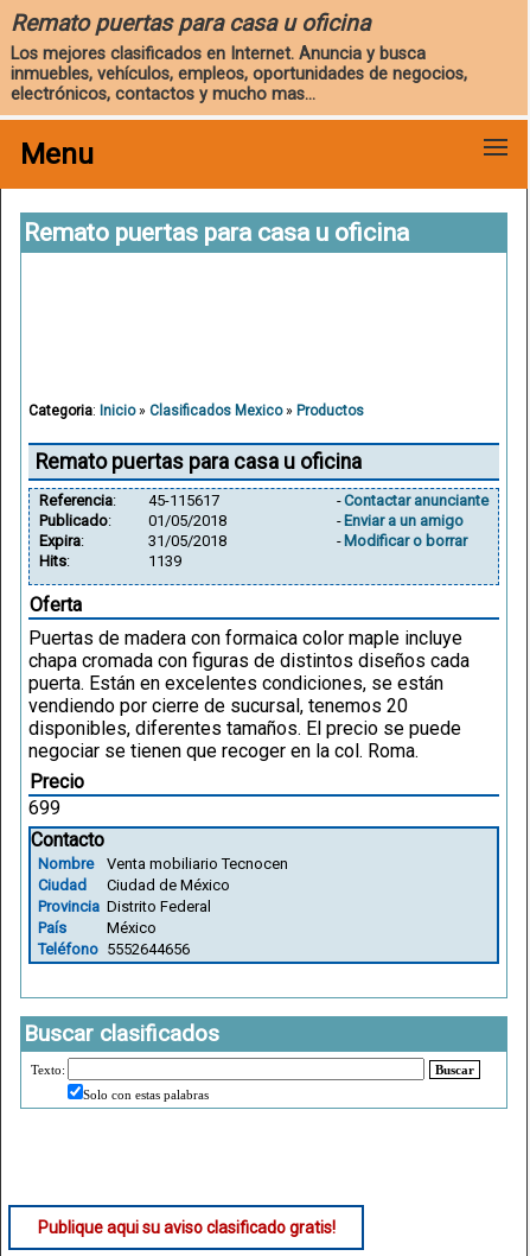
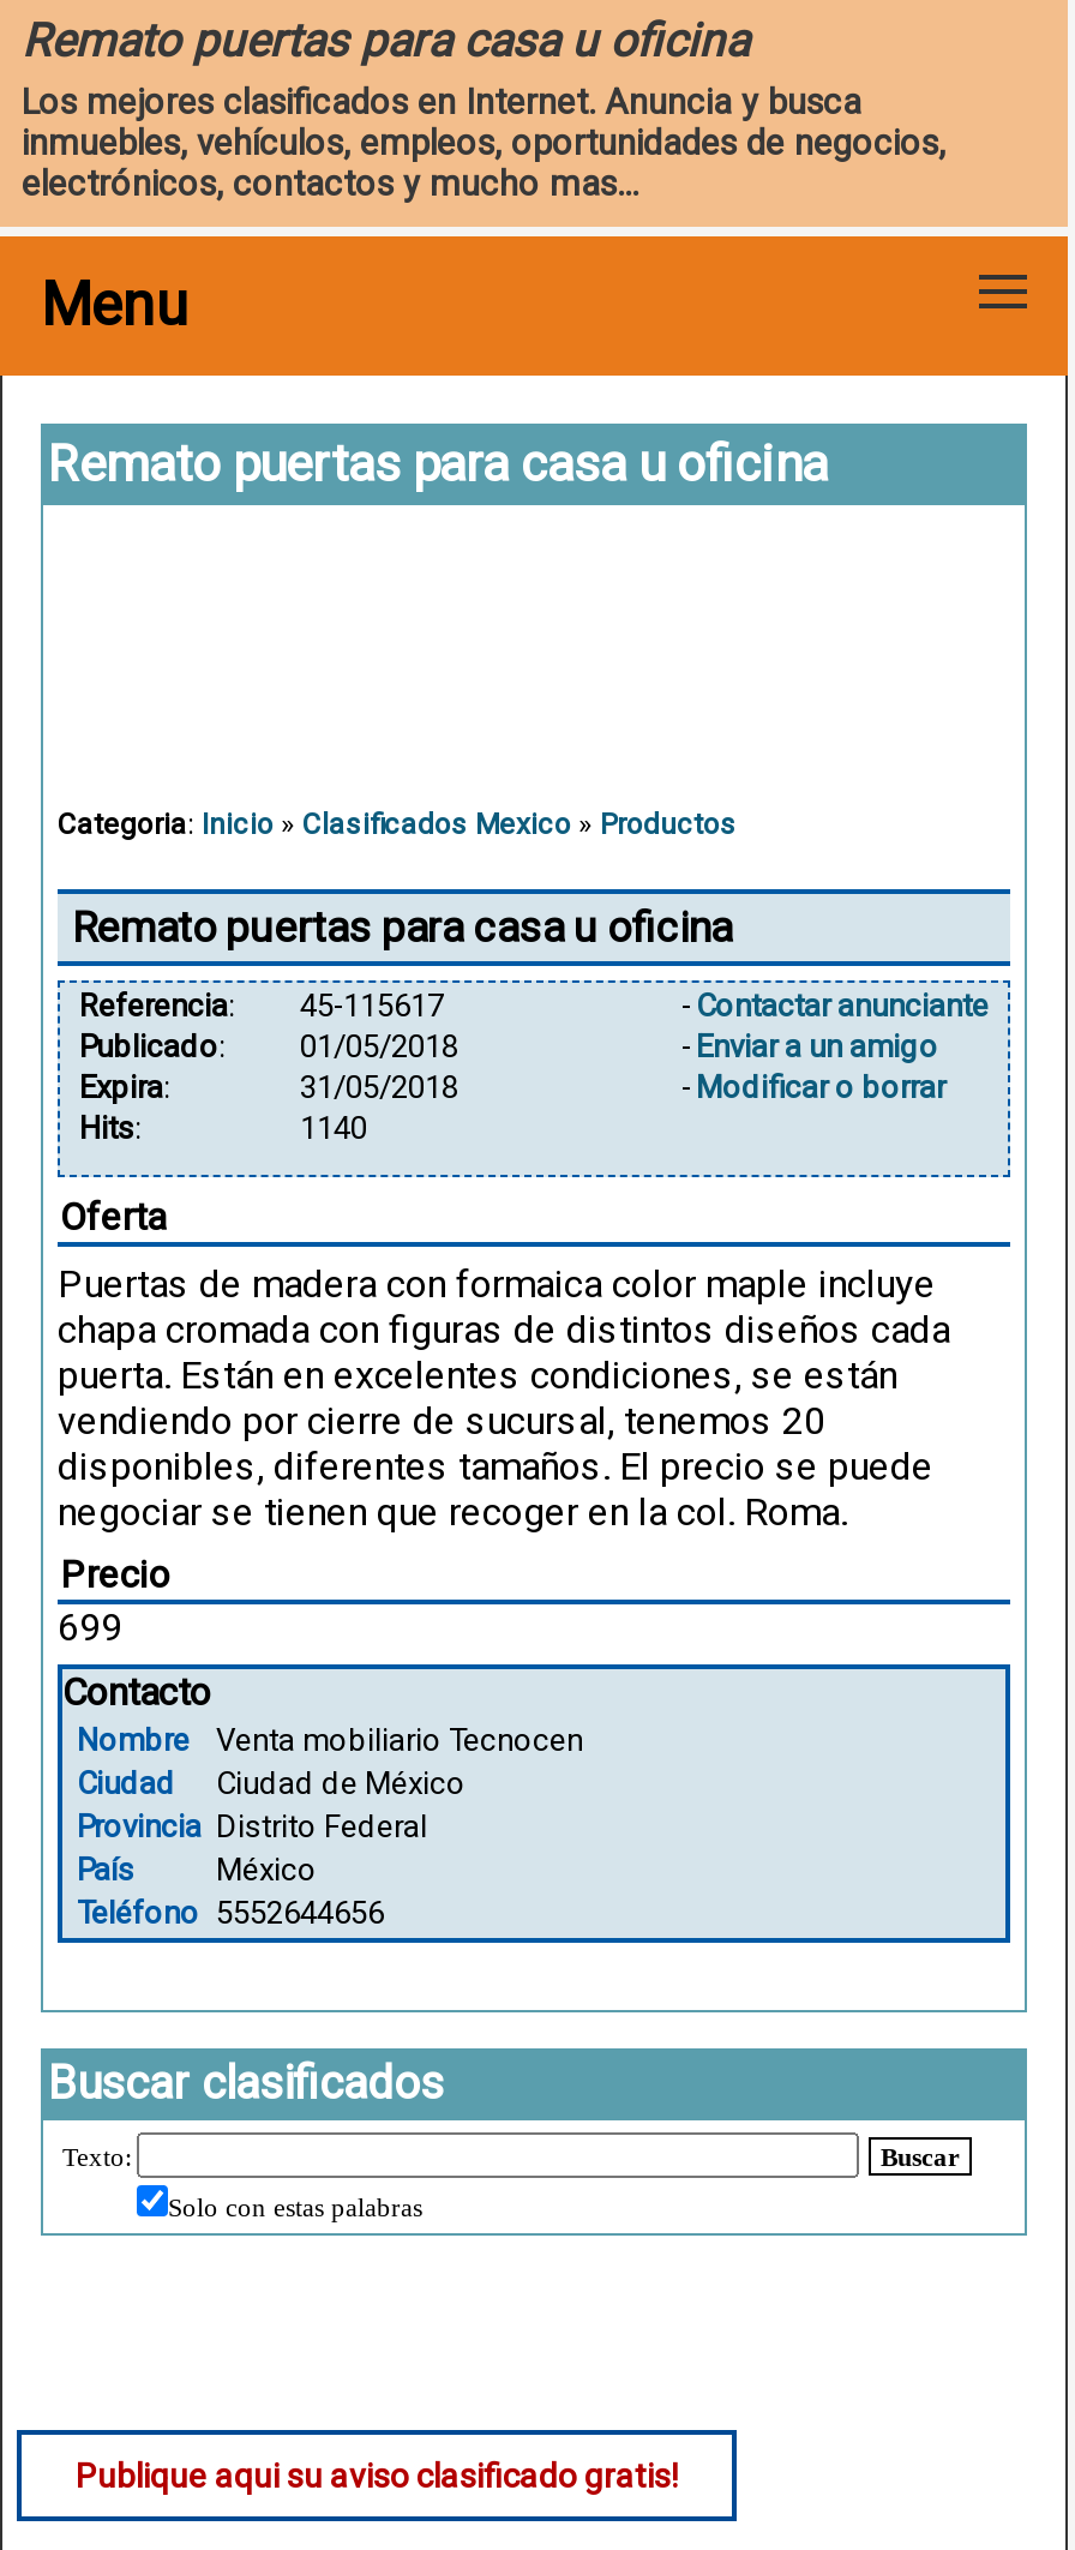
[148,552,181,570] 1139 -> [300,1110,367,1146] 1140

